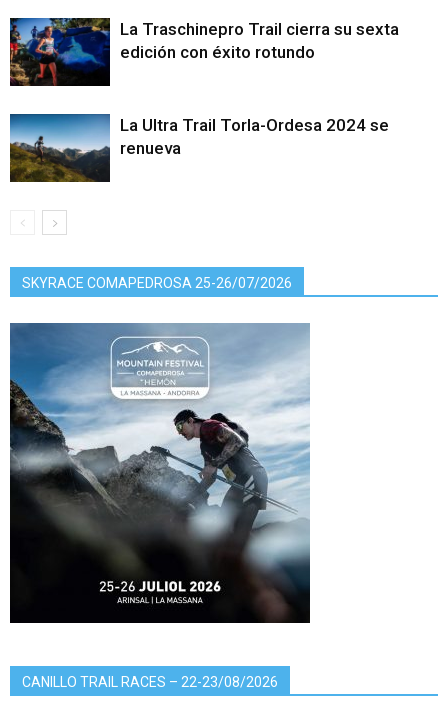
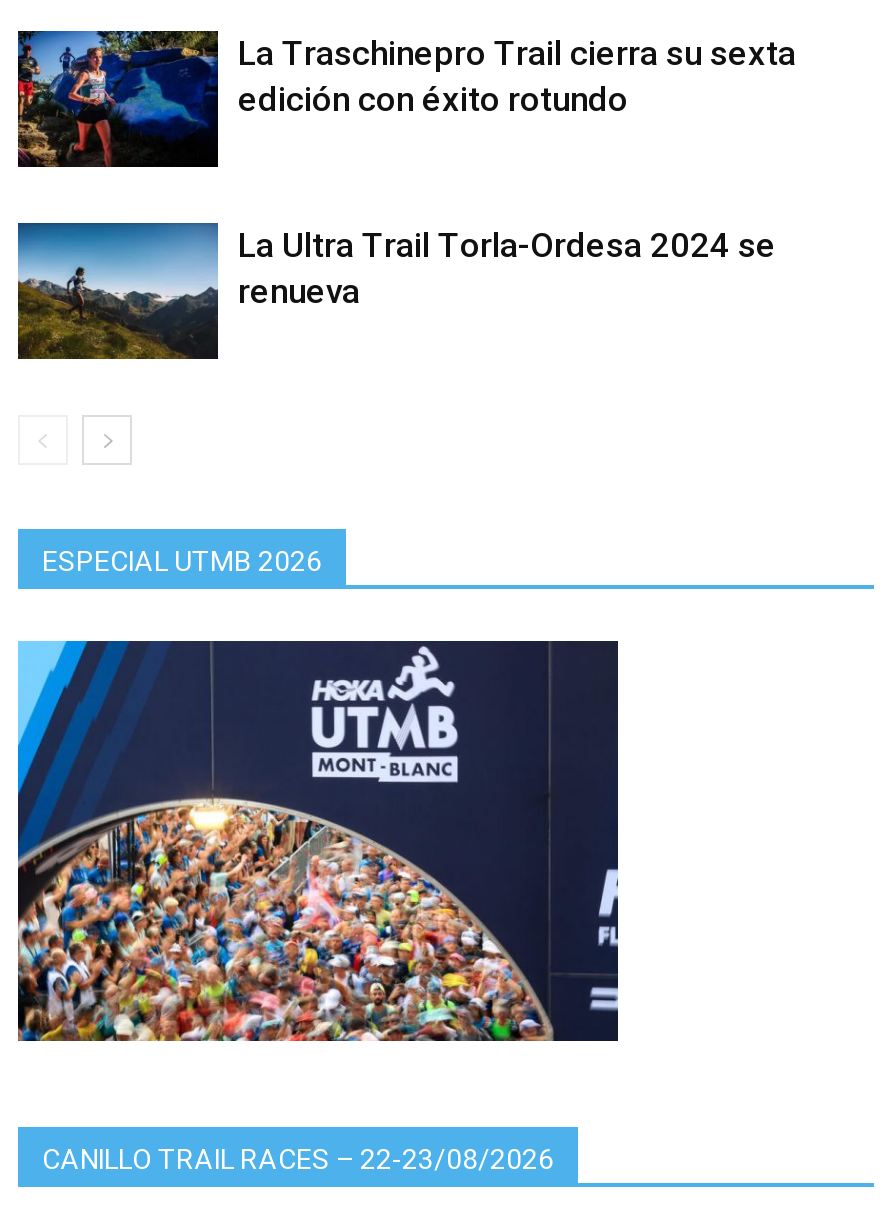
[22,274,292,290] SKYRACE COMAPEDROSA 25-26/07/2026 -> [42,544,322,576] ESPECIAL UTMB 2026
[9,322,311,624] [image] -> [16,639,620,1043] [image]

